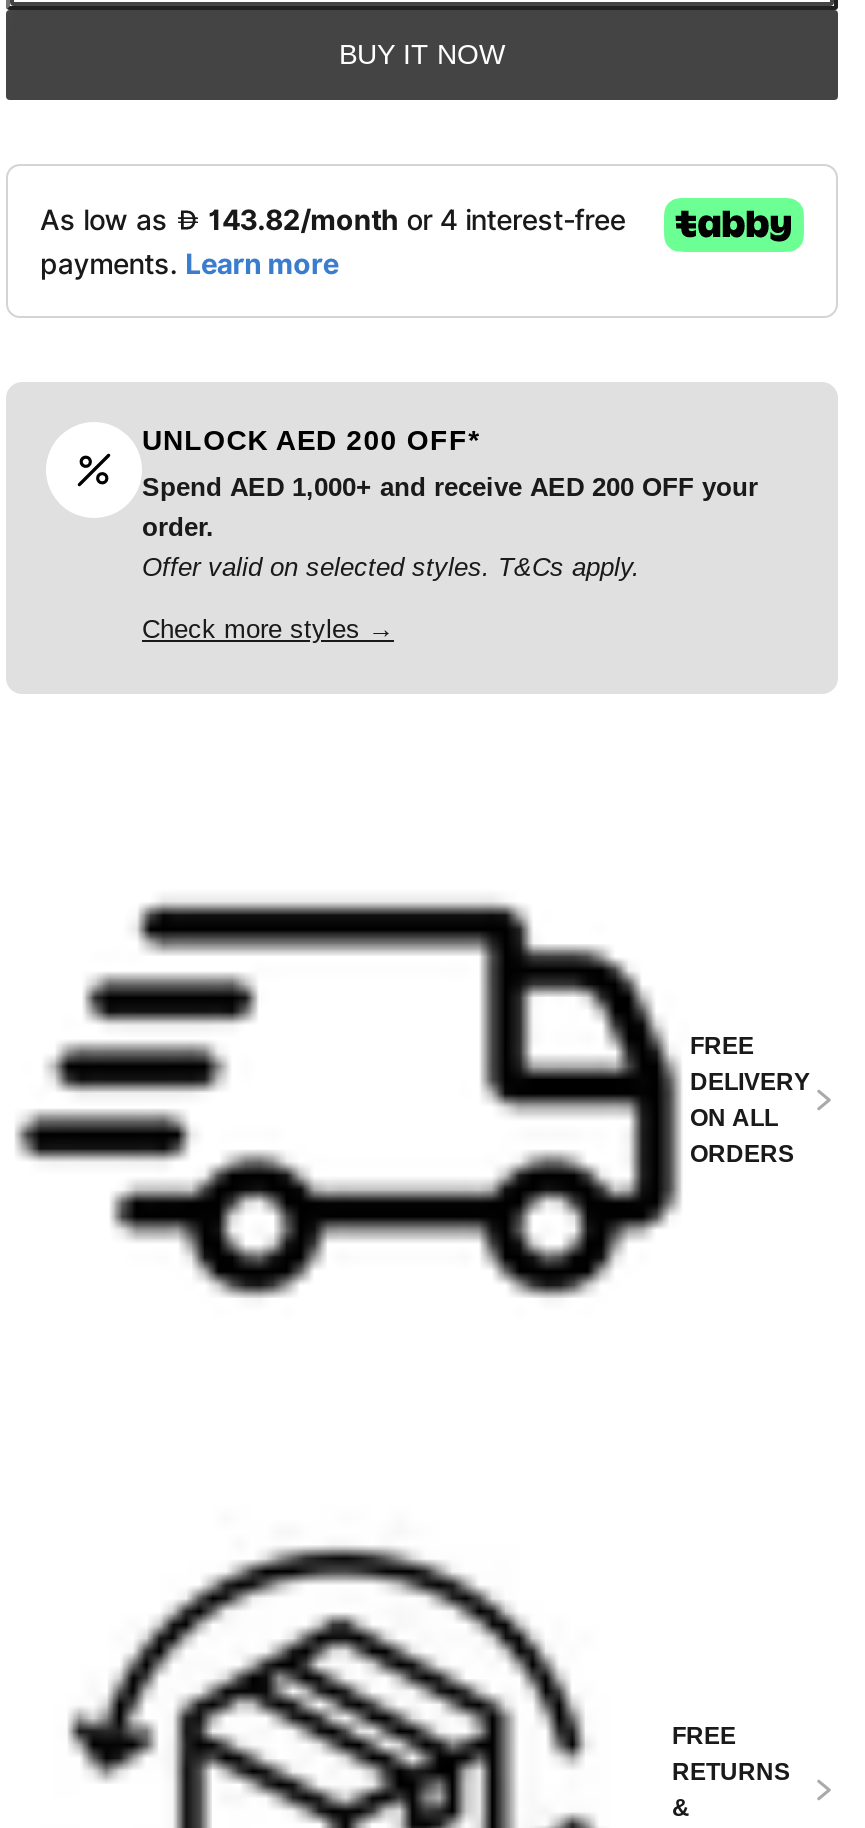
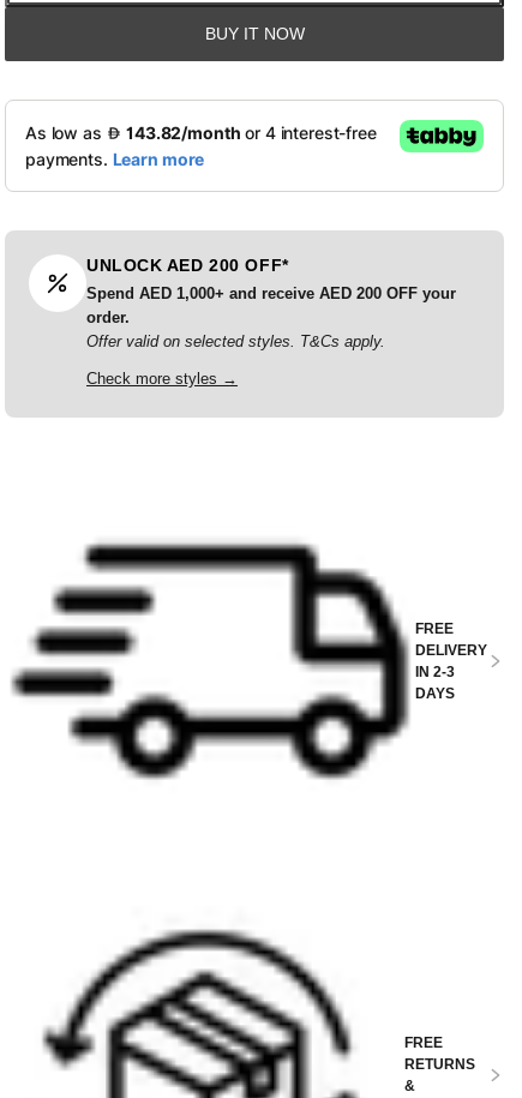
[690,1104,794,1168] ON ALL | ORDERS -> [415,663,455,702] IN 2-3 | DAYS

